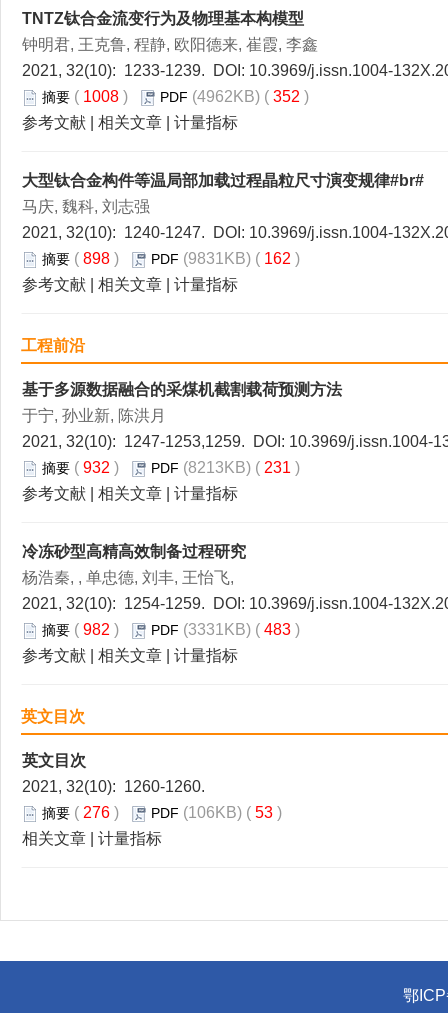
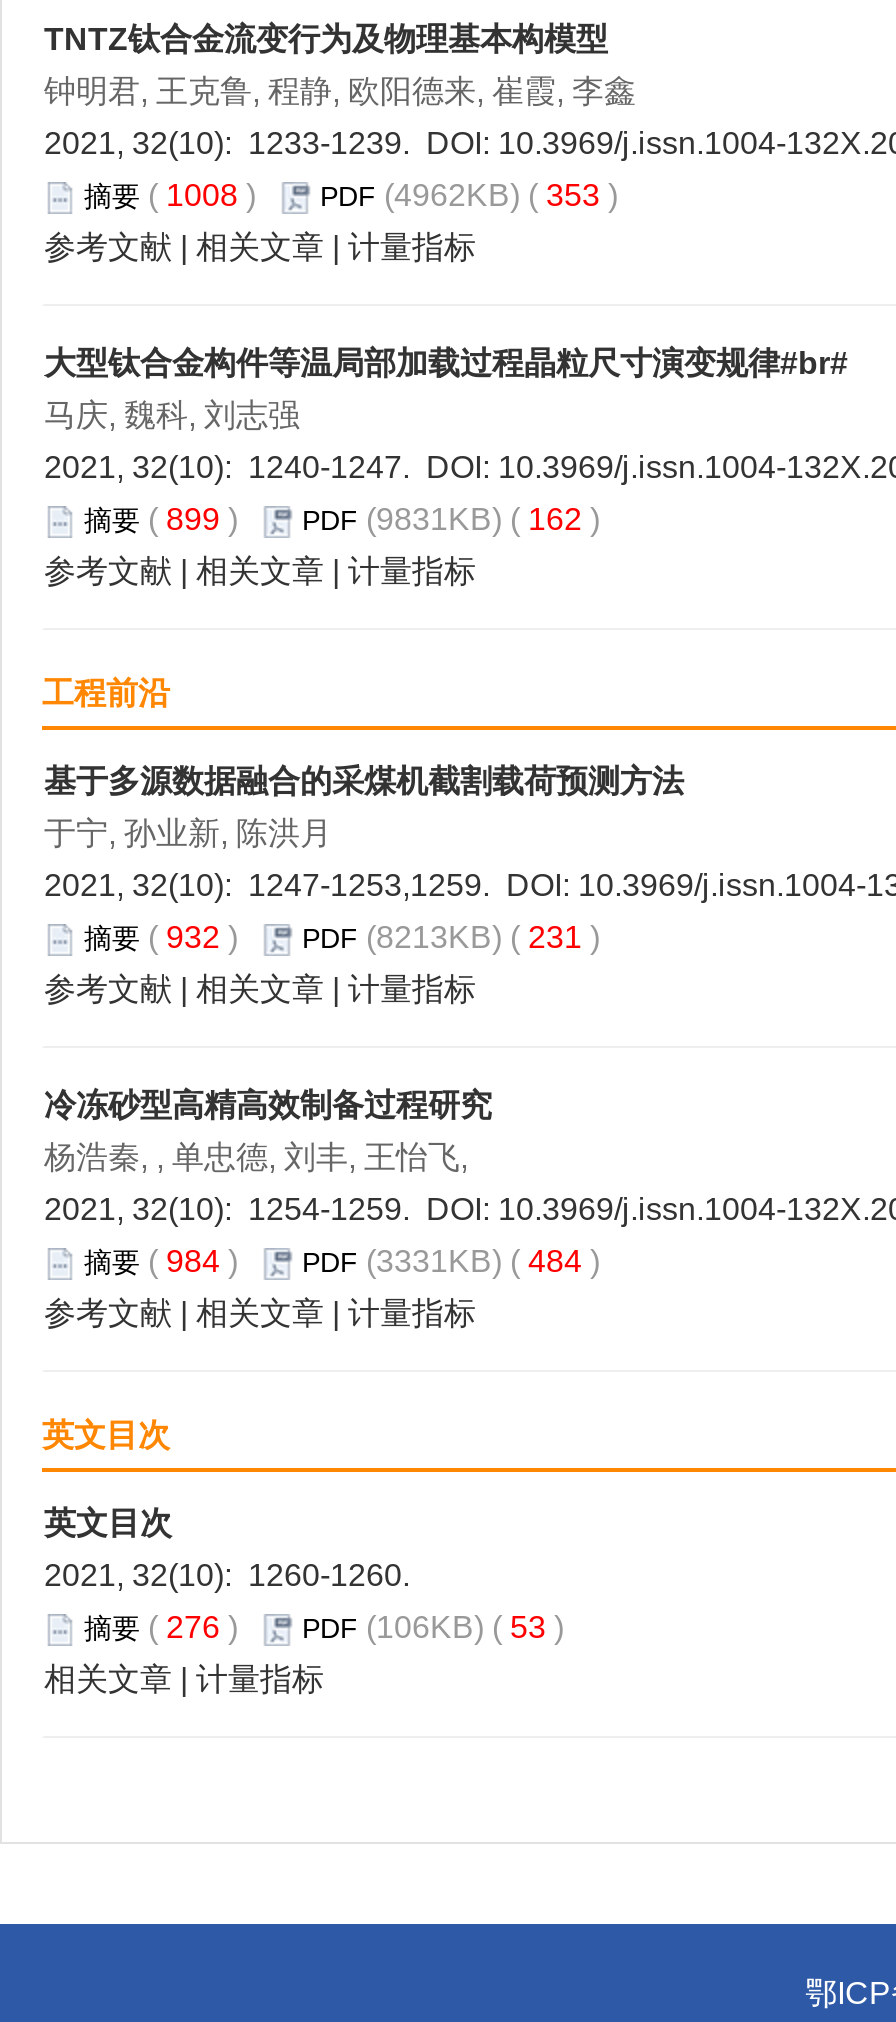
[42,88,317,105] 摘要(1008) PDF (4962KB) ( 352) -> [84,178,634,212] 摘要(1008) PDF (4962KB) ( 353)
[42,250,308,267] 摘要(898) PDF (9831KB) ( 162) -> [84,502,616,536] 摘要(899) PDF (9831KB) ( 162)
[42,621,131,638] 摘要(982) -> [84,1244,262,1278] 摘要(984)
[151,621,308,638] PDF (3331KB) ( 483) -> [302,1244,616,1278] PDF (3331KB) ( 484)

